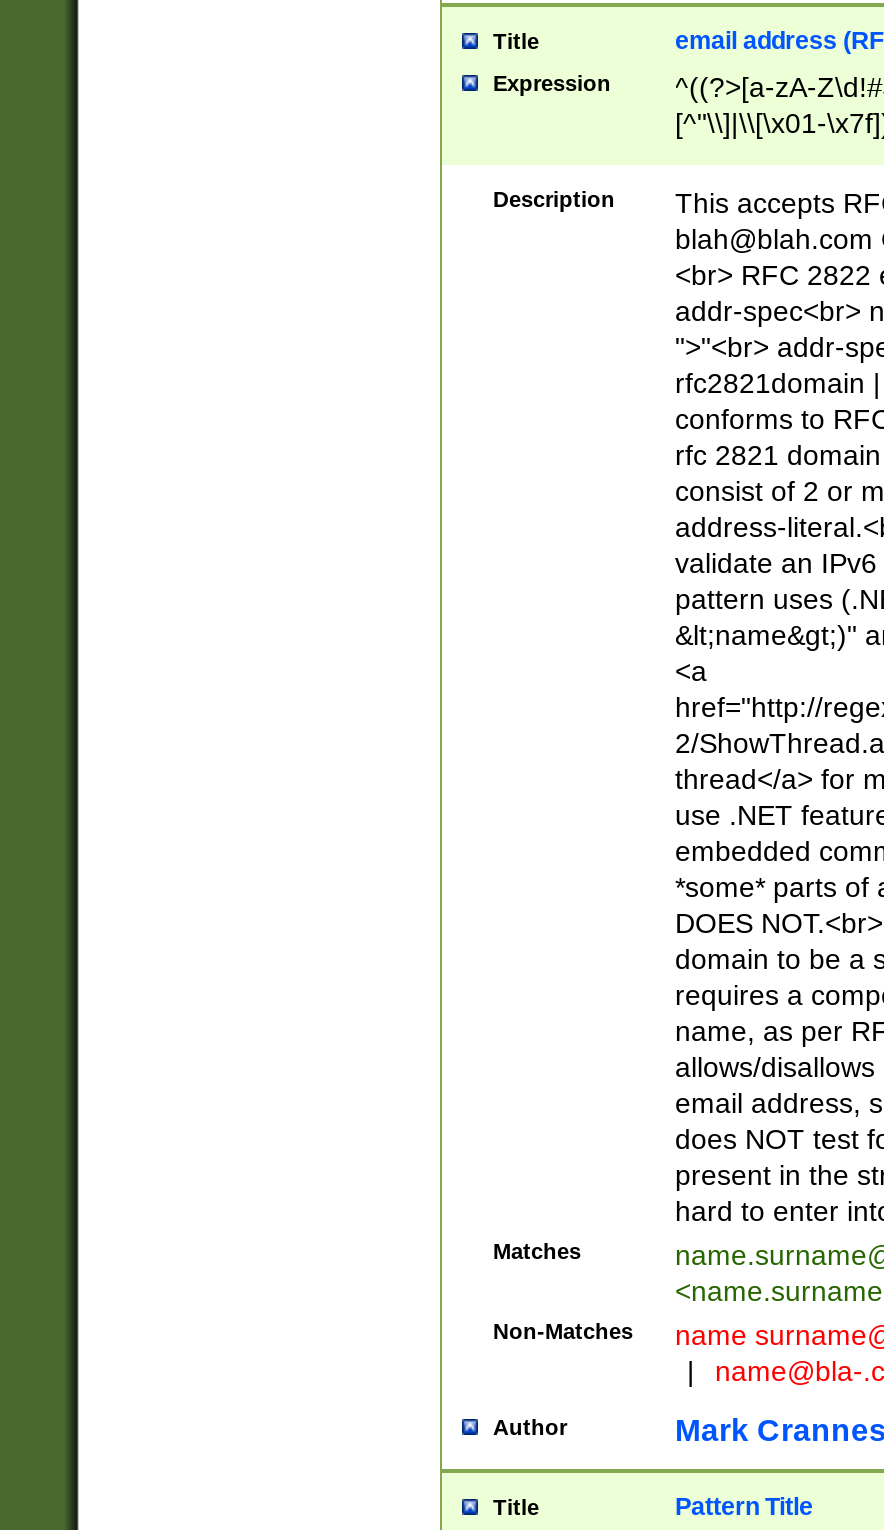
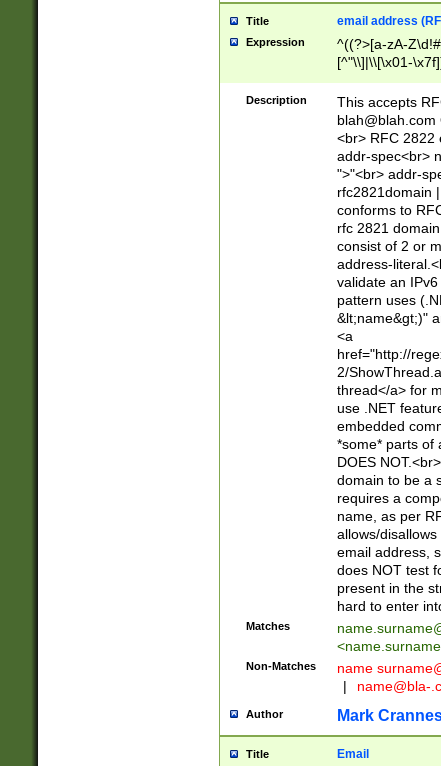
[675,1493,813,1521] Pattern Title -> [336,747,368,761] Email

